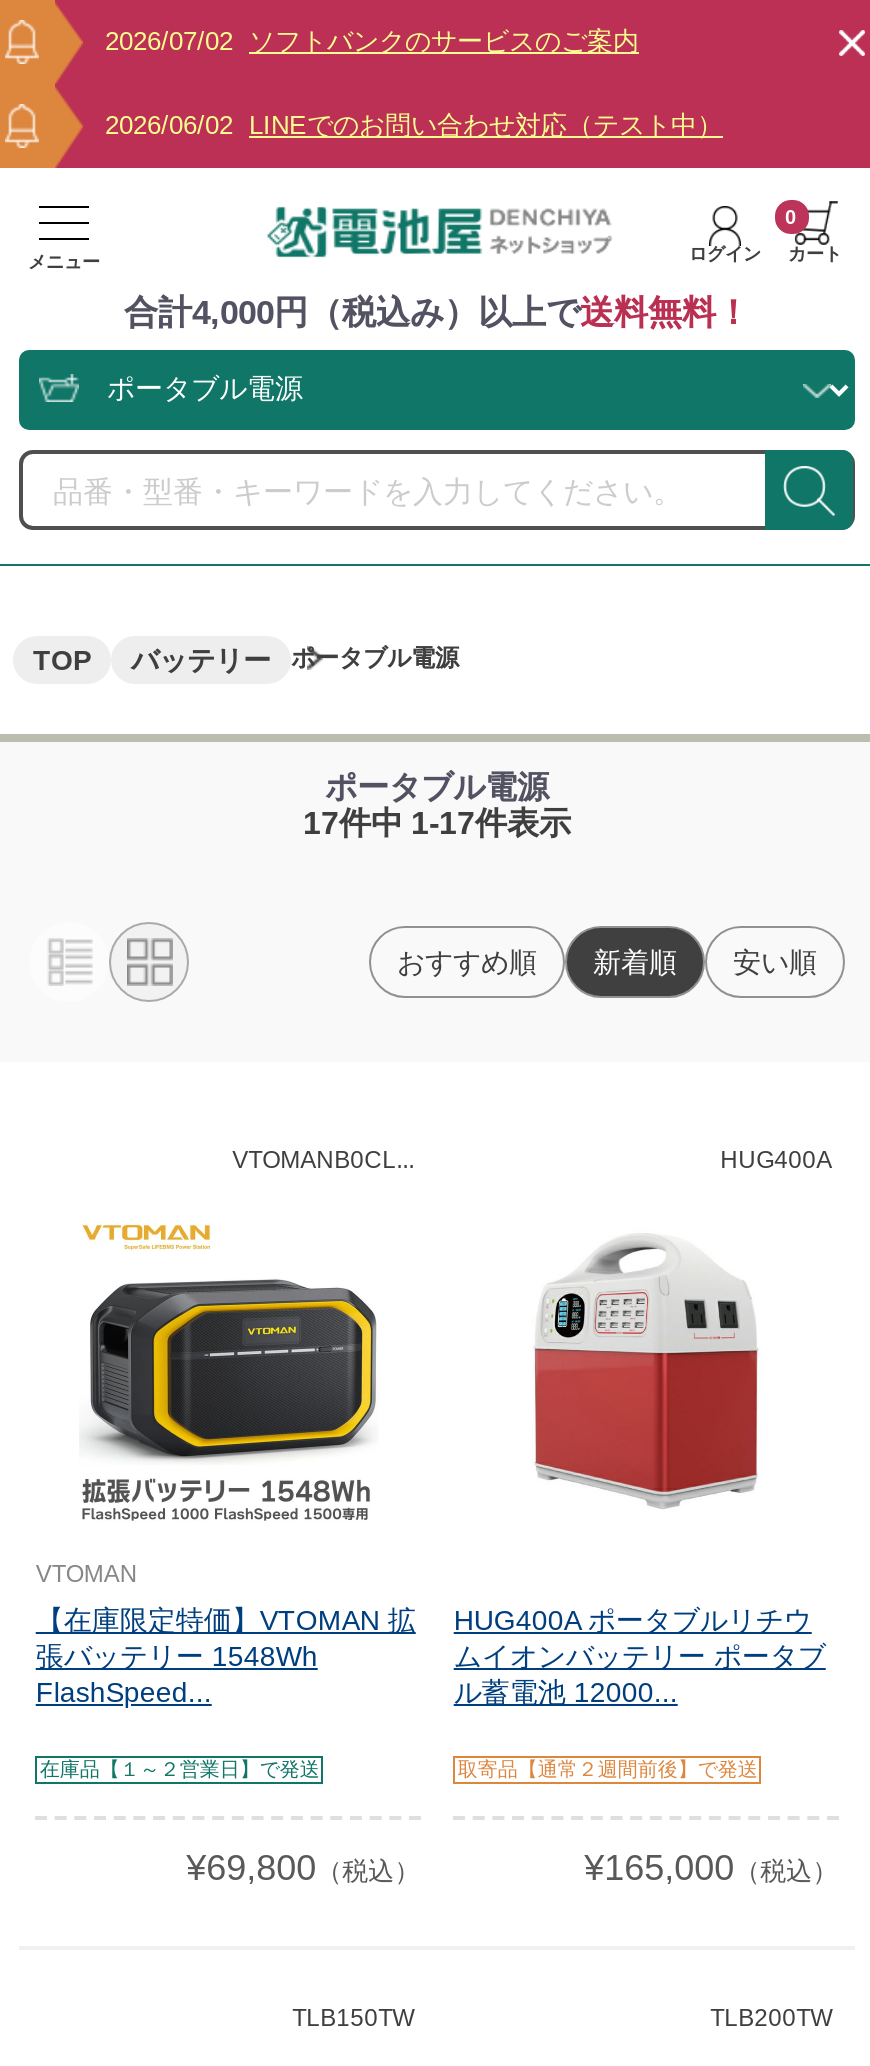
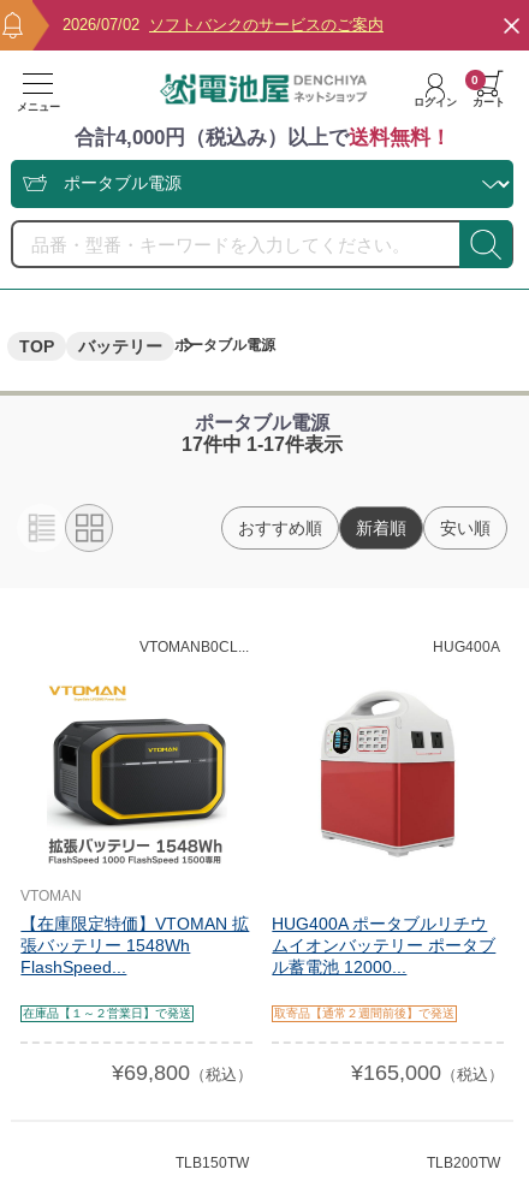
[105,110,723,140] 2026/06/02 LINEでのお問い合わせ対応（テスト中） -> none

